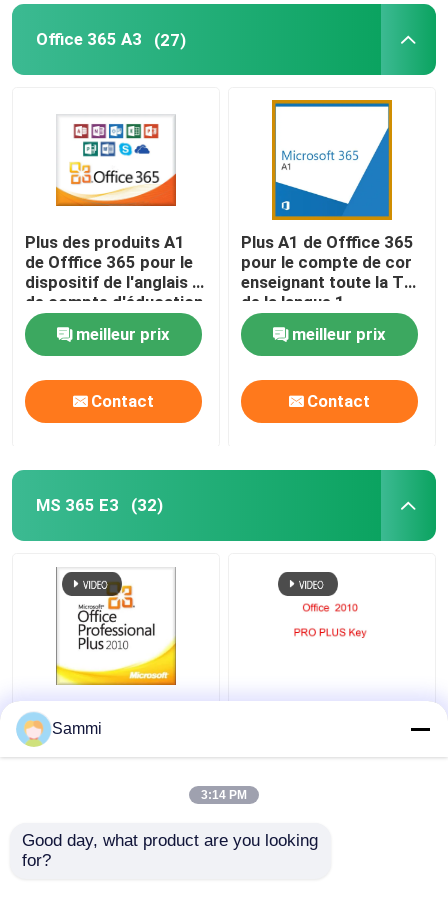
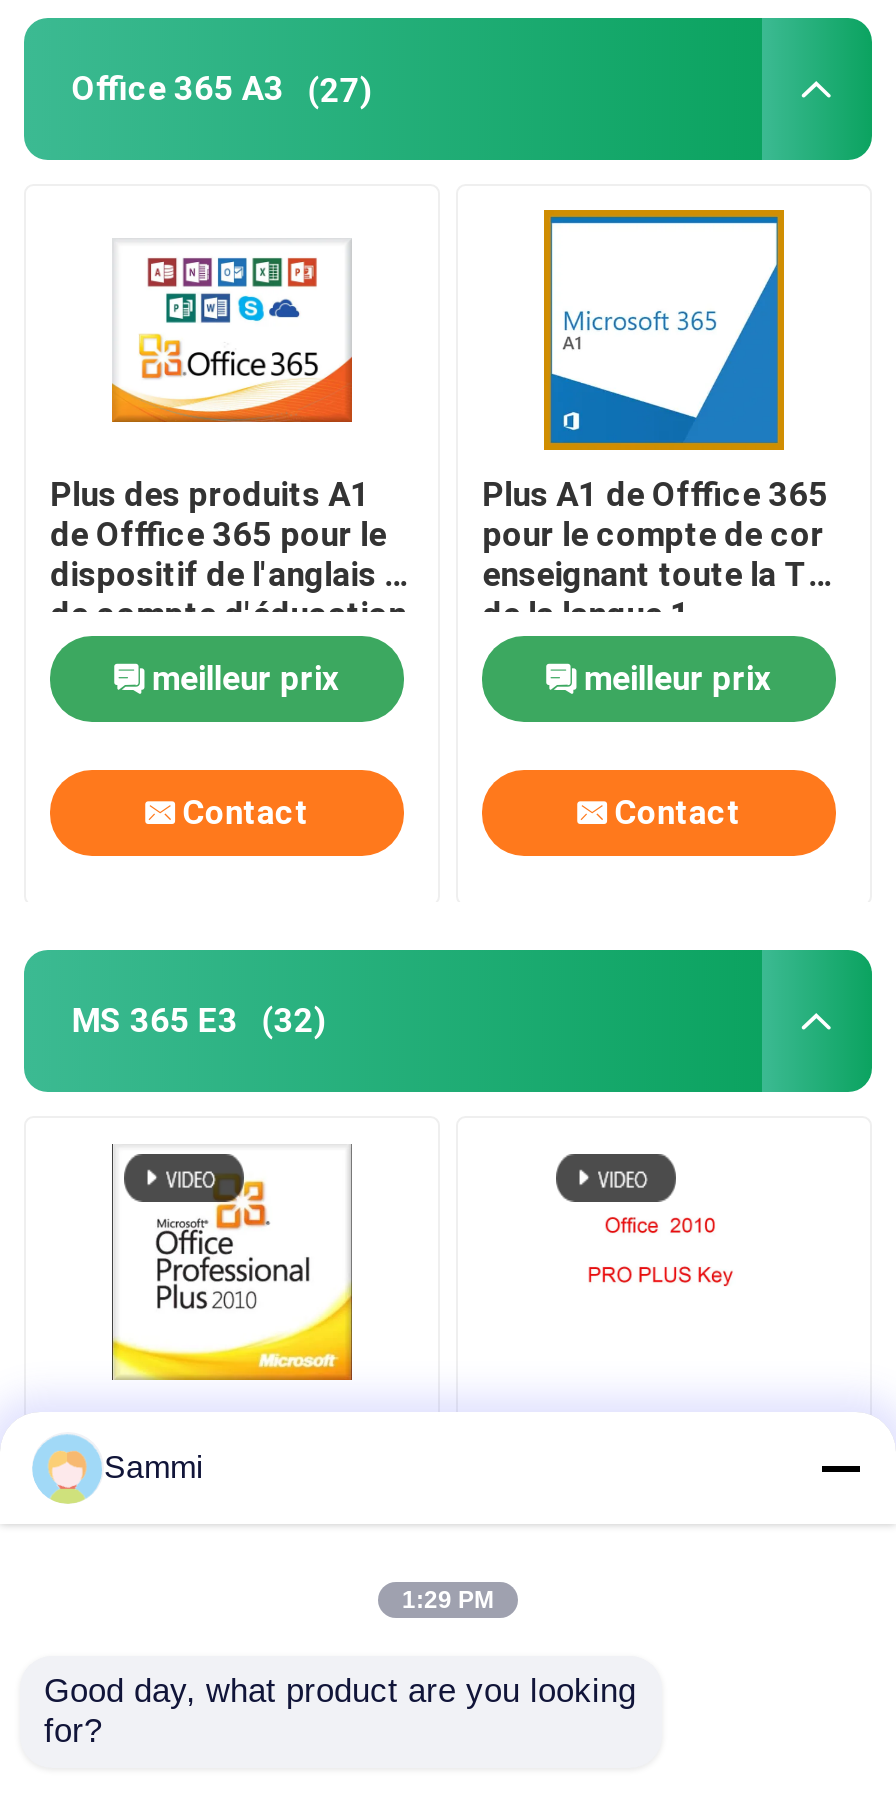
[201,788,247,802] 3:14 PM -> [402,1586,494,1614] 1:29 PM

